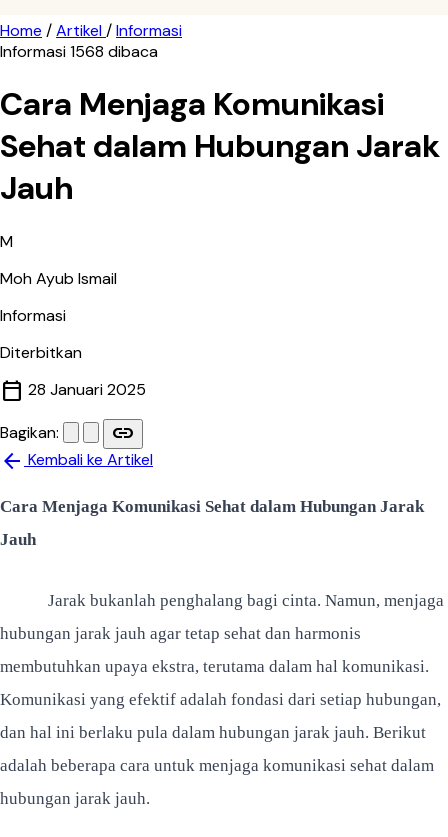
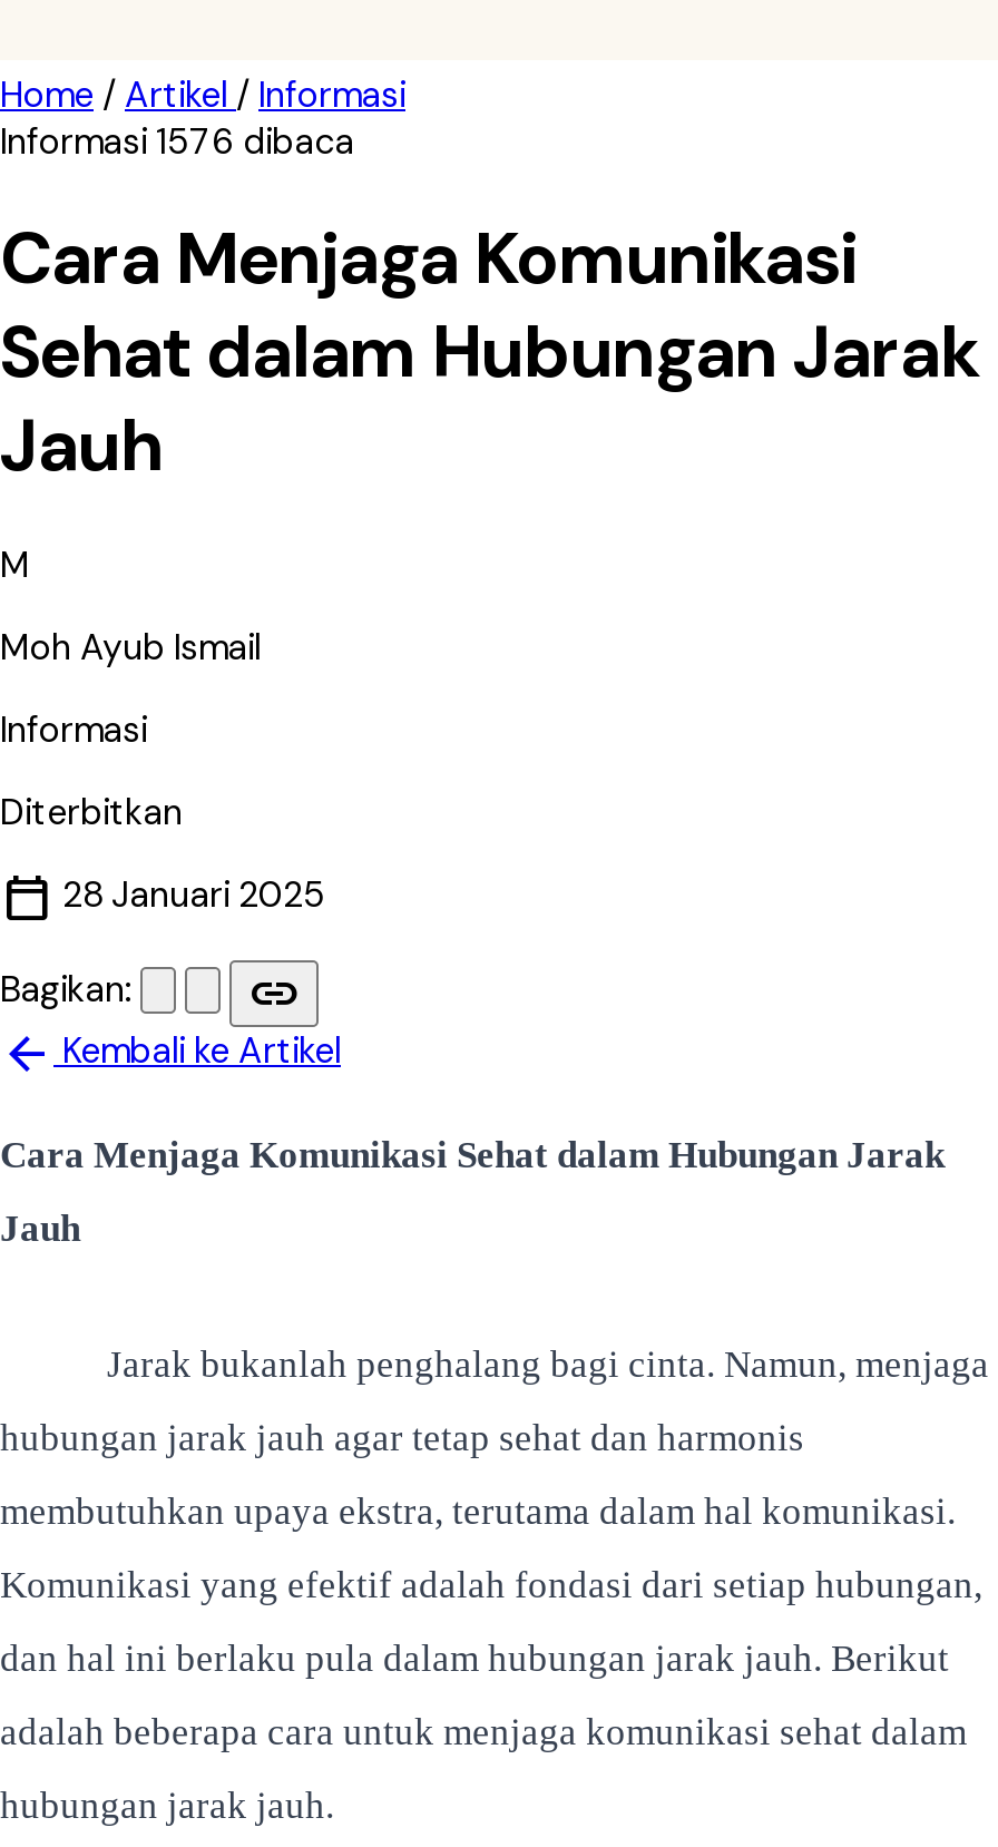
[0,41,158,62] Informasi 1568 dibaca -> [0,118,354,165] Informasi 1576 dibaca

